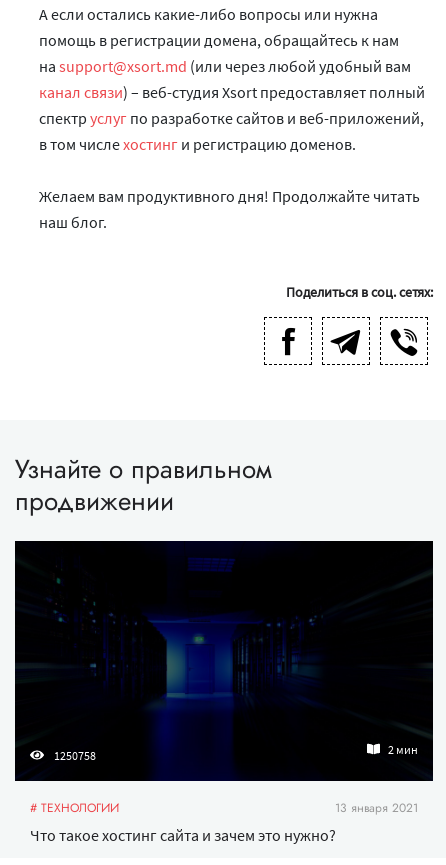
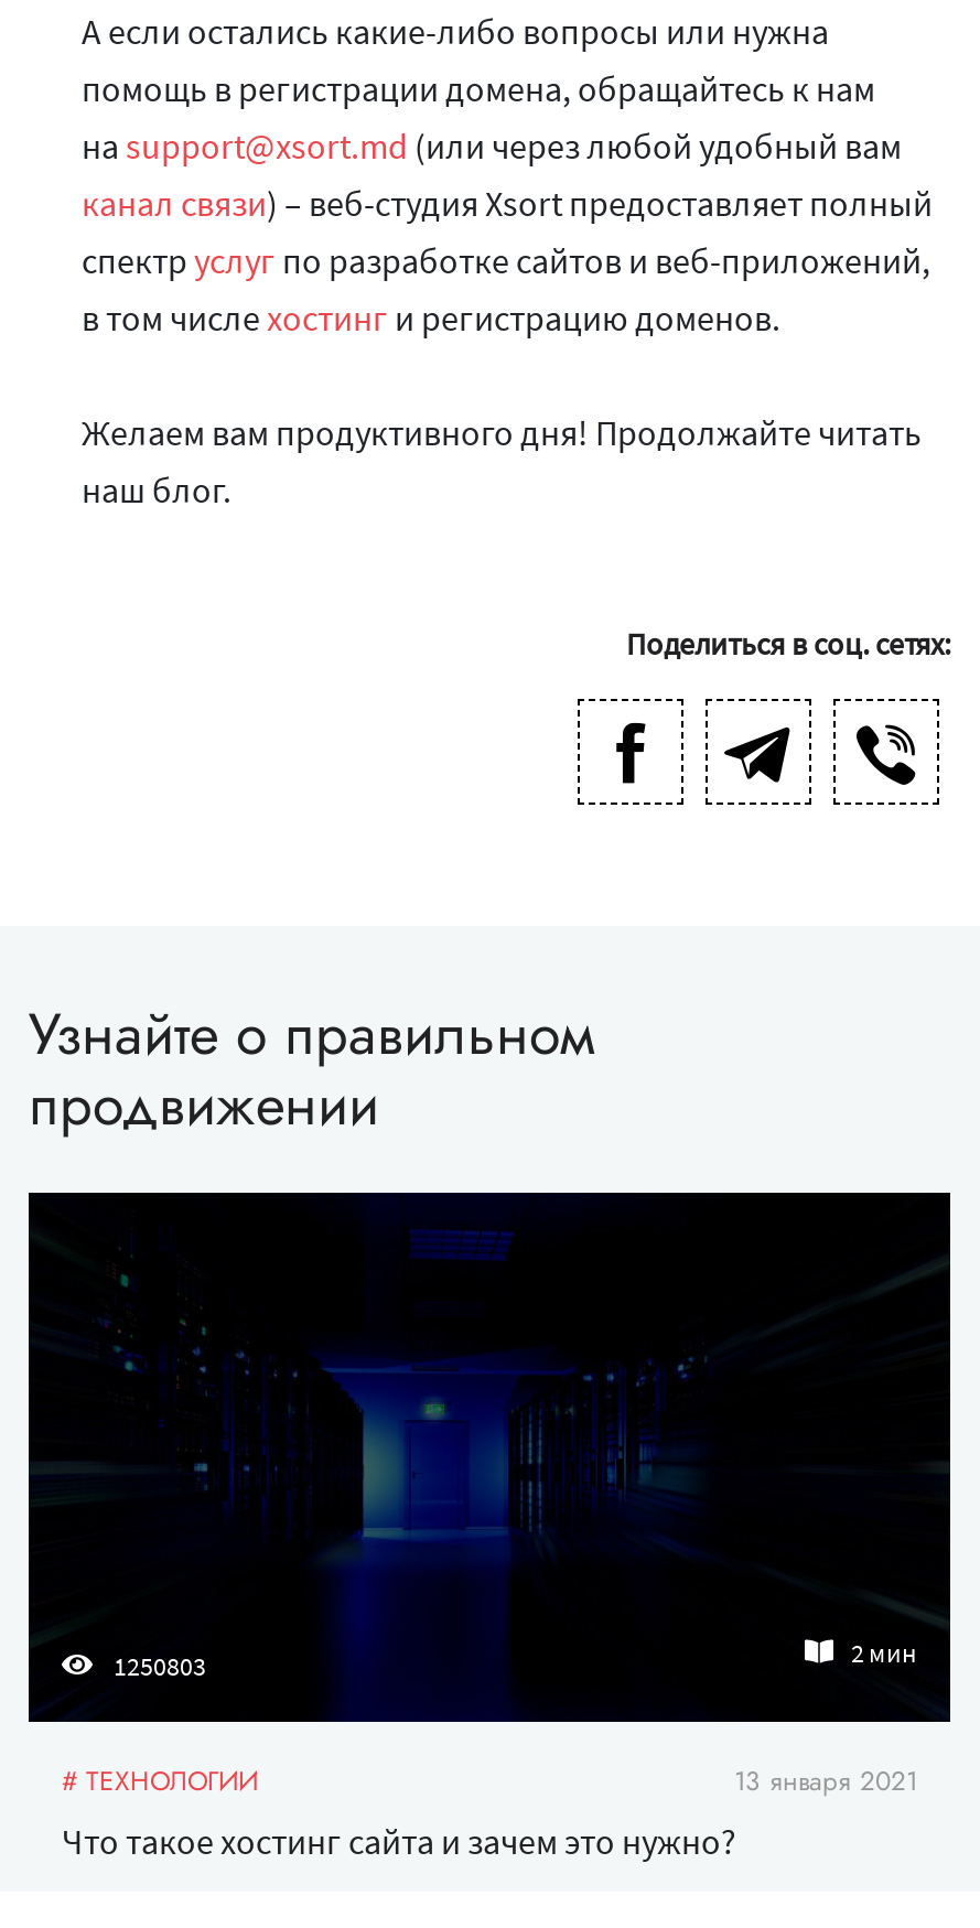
[53,748,95,763] 1250758 -> [114,1649,206,1682] 1250803

